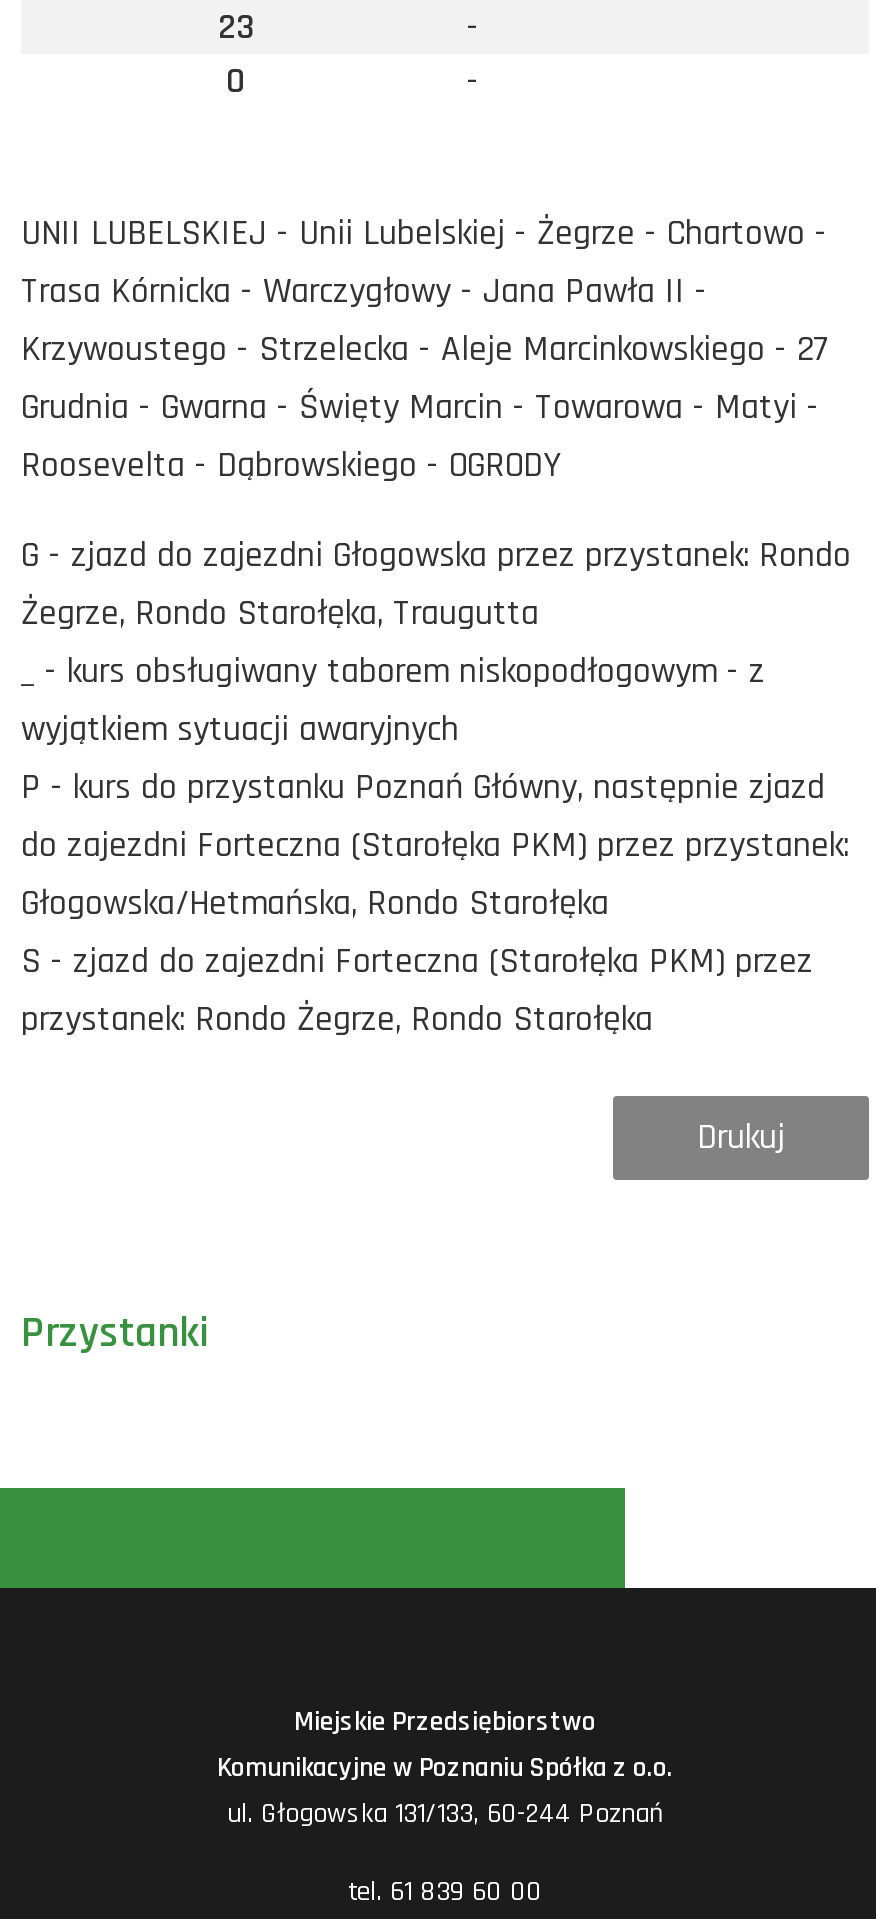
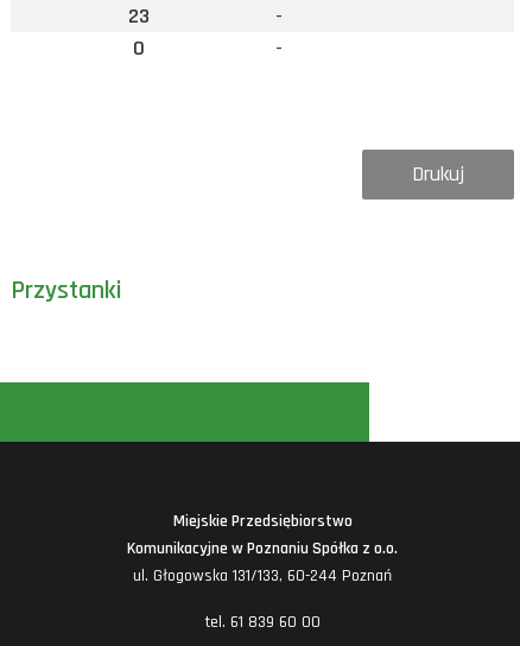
[21,210,851,1042] UNII LUBELSKIEJ - Unii Lubelskiej - Żegrze - Chartowo - | Trasa Kórnicka - Warczygłowy - Jana Pawła II - | Krzywoustego - Strzelecka - Aleje Marcinkowskiego - 27 | Grudnia - Gwarna - Święty Marcin - Towarowa - Matyi - | Roosevelta - Dąbrowskiego - OGRODY | G - zjazd do zajezdni Głogowska przez przystanek: Rondo | Żegrze, Rondo Starołęka, Traugutta | _ - kurs obsługiwany taborem niskopodłogowym - z | wyjątkiem sytuacji awaryjnych | P - kurs do przystanku Poznań Główny, następnie zjazd | do zajezdni Forteczna (Starołęka PKM) przez przystanek: | Głogowska/Hetmańska, Rondo Starołęka | S - zjazd do zajezdni Forteczna (Starołęka PKM) przez | przystanek: Rondo Żegrze, Rondo Starołęka -> none

